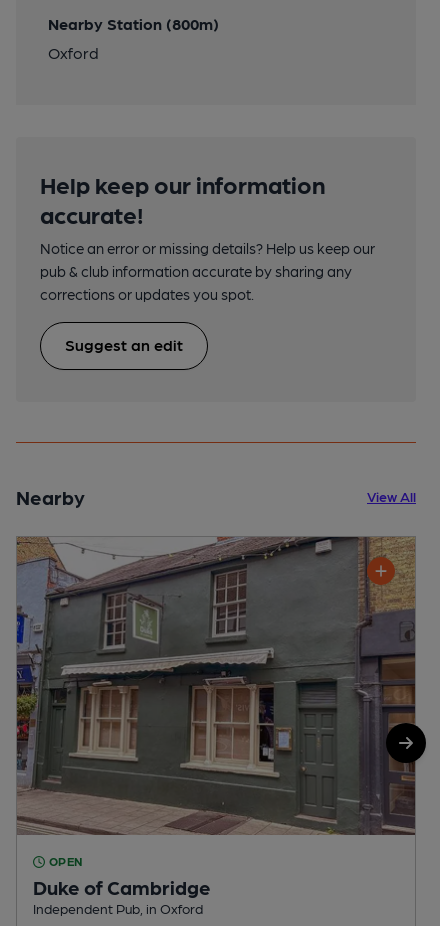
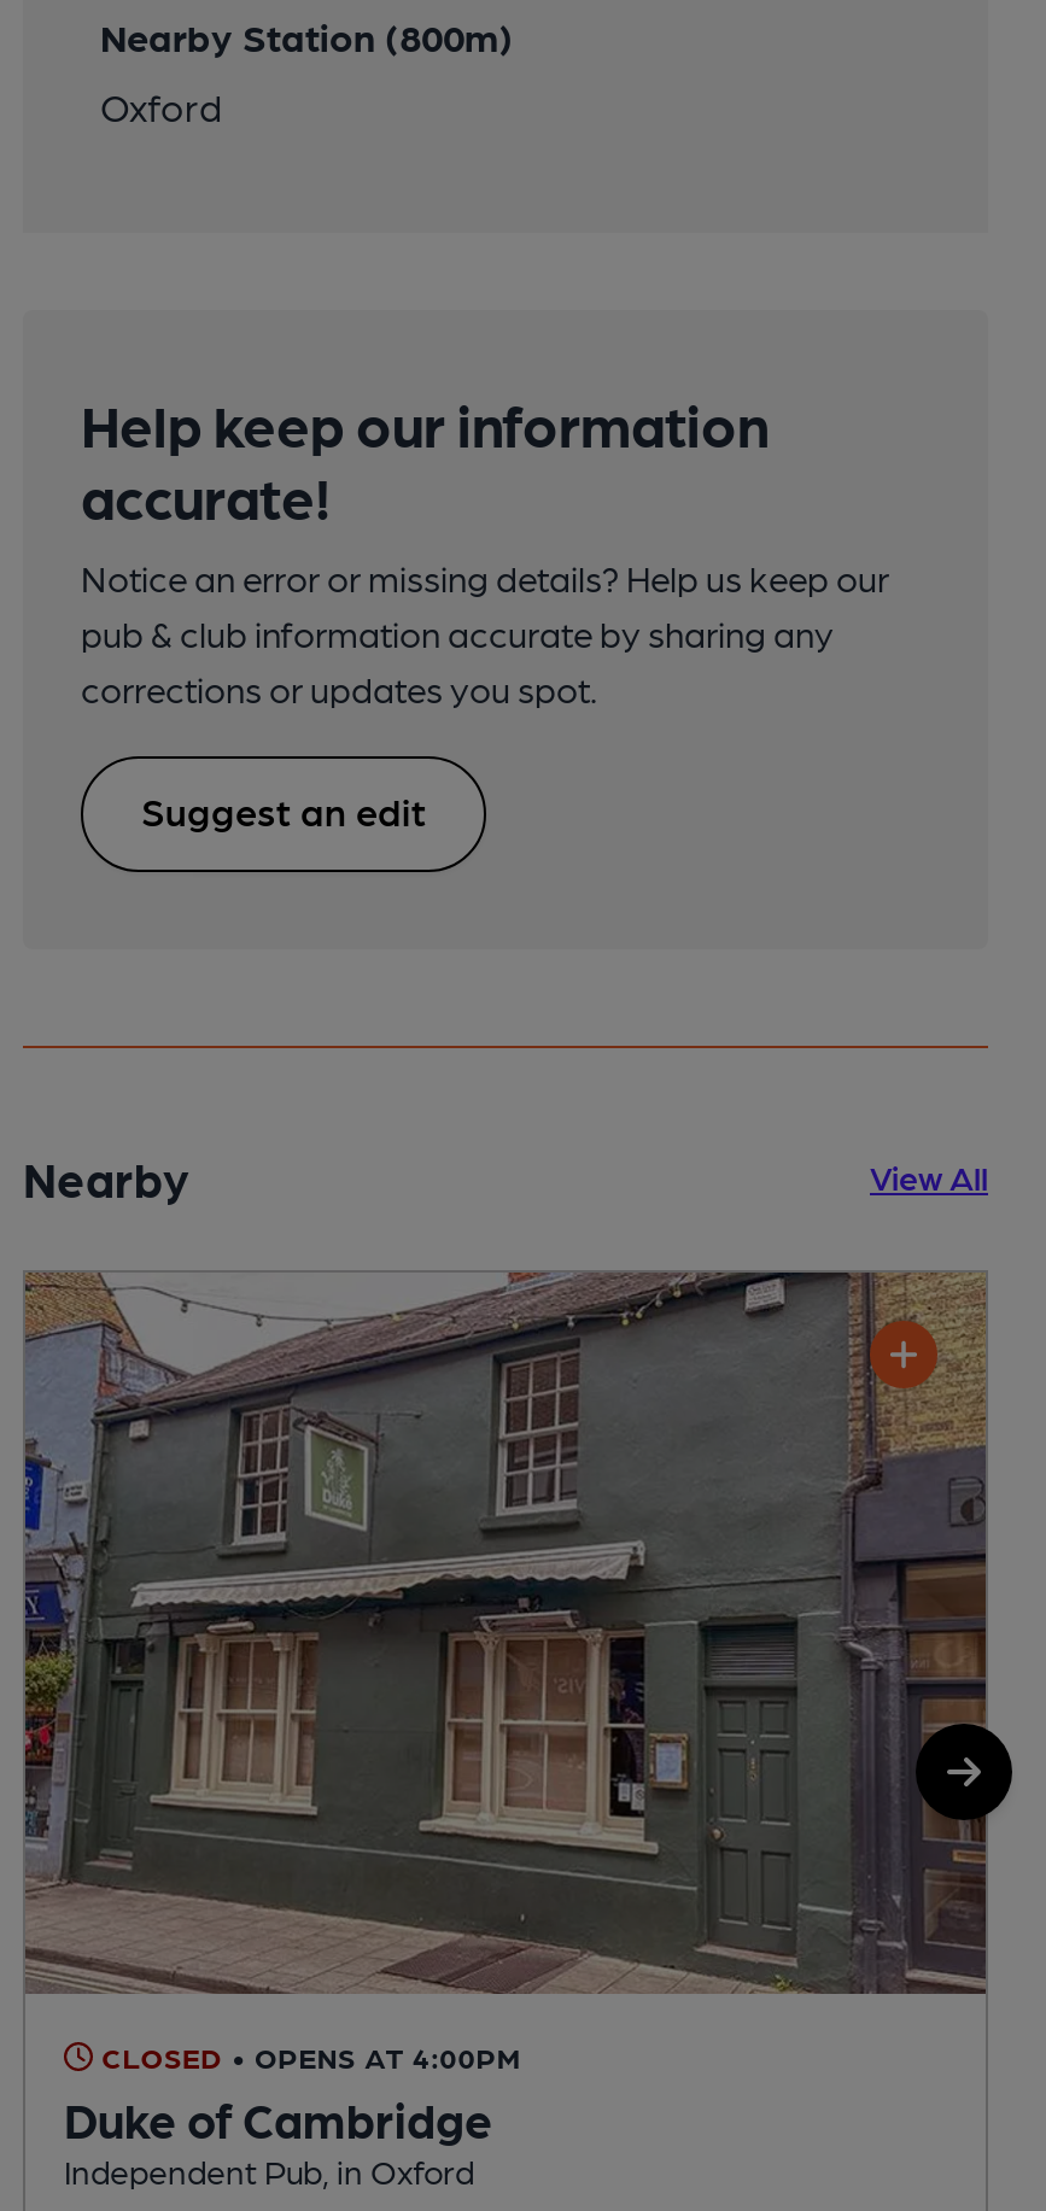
[45,854,83,868] OPEN -> [93,2040,522,2074] CLOSED • OPENS AT 4:00PM

